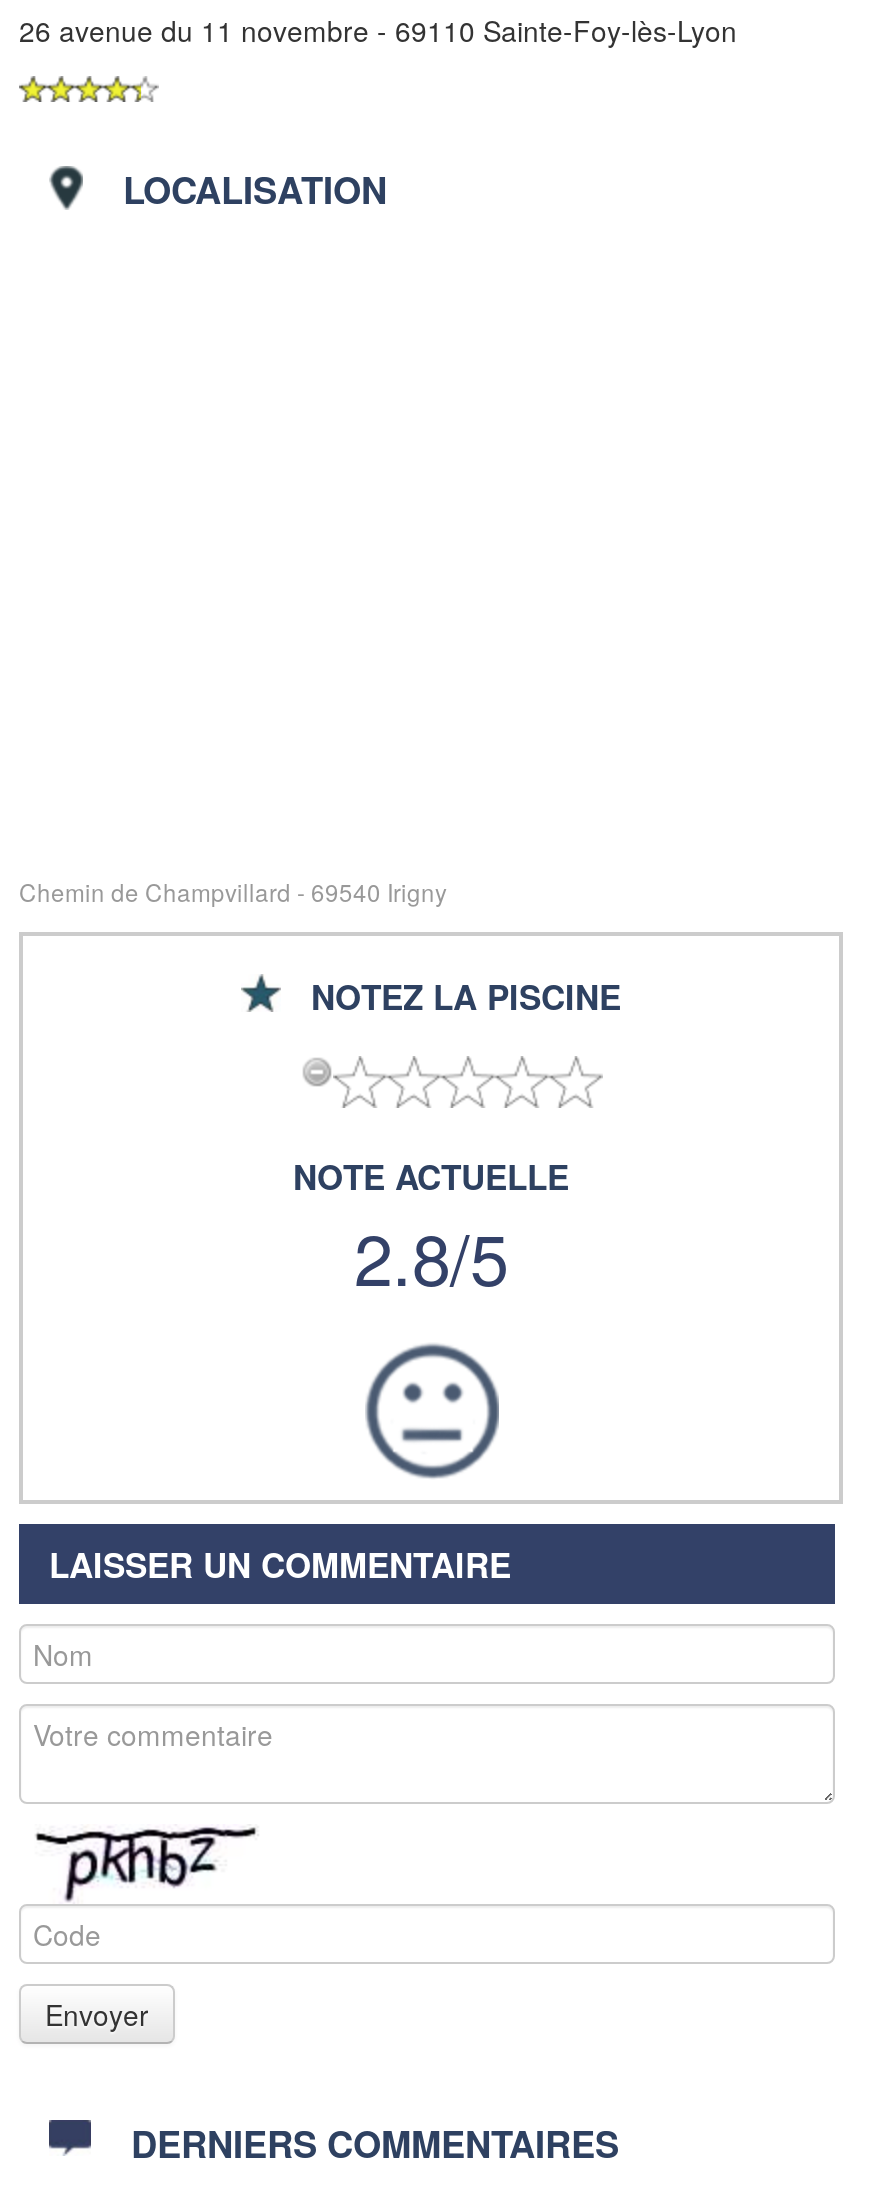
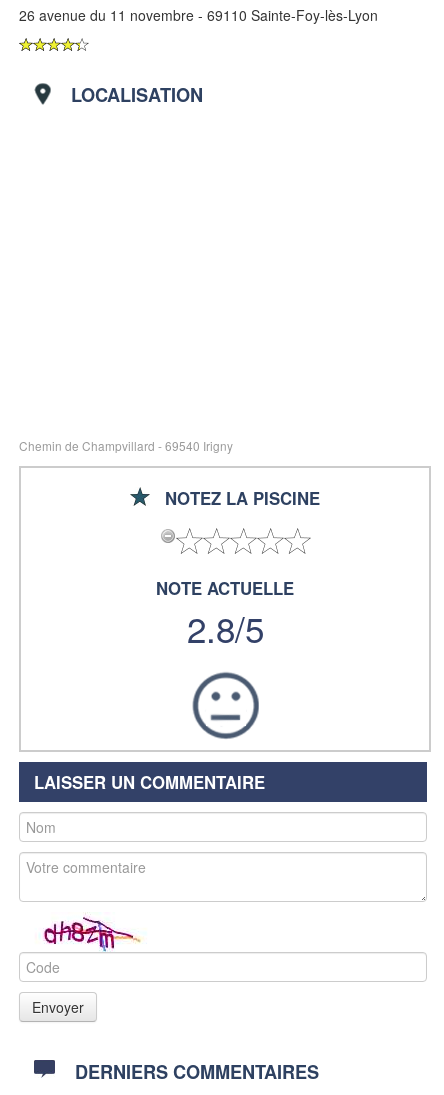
[35,1826,263,1904] [image] -> [28,914,142,952] [image]

